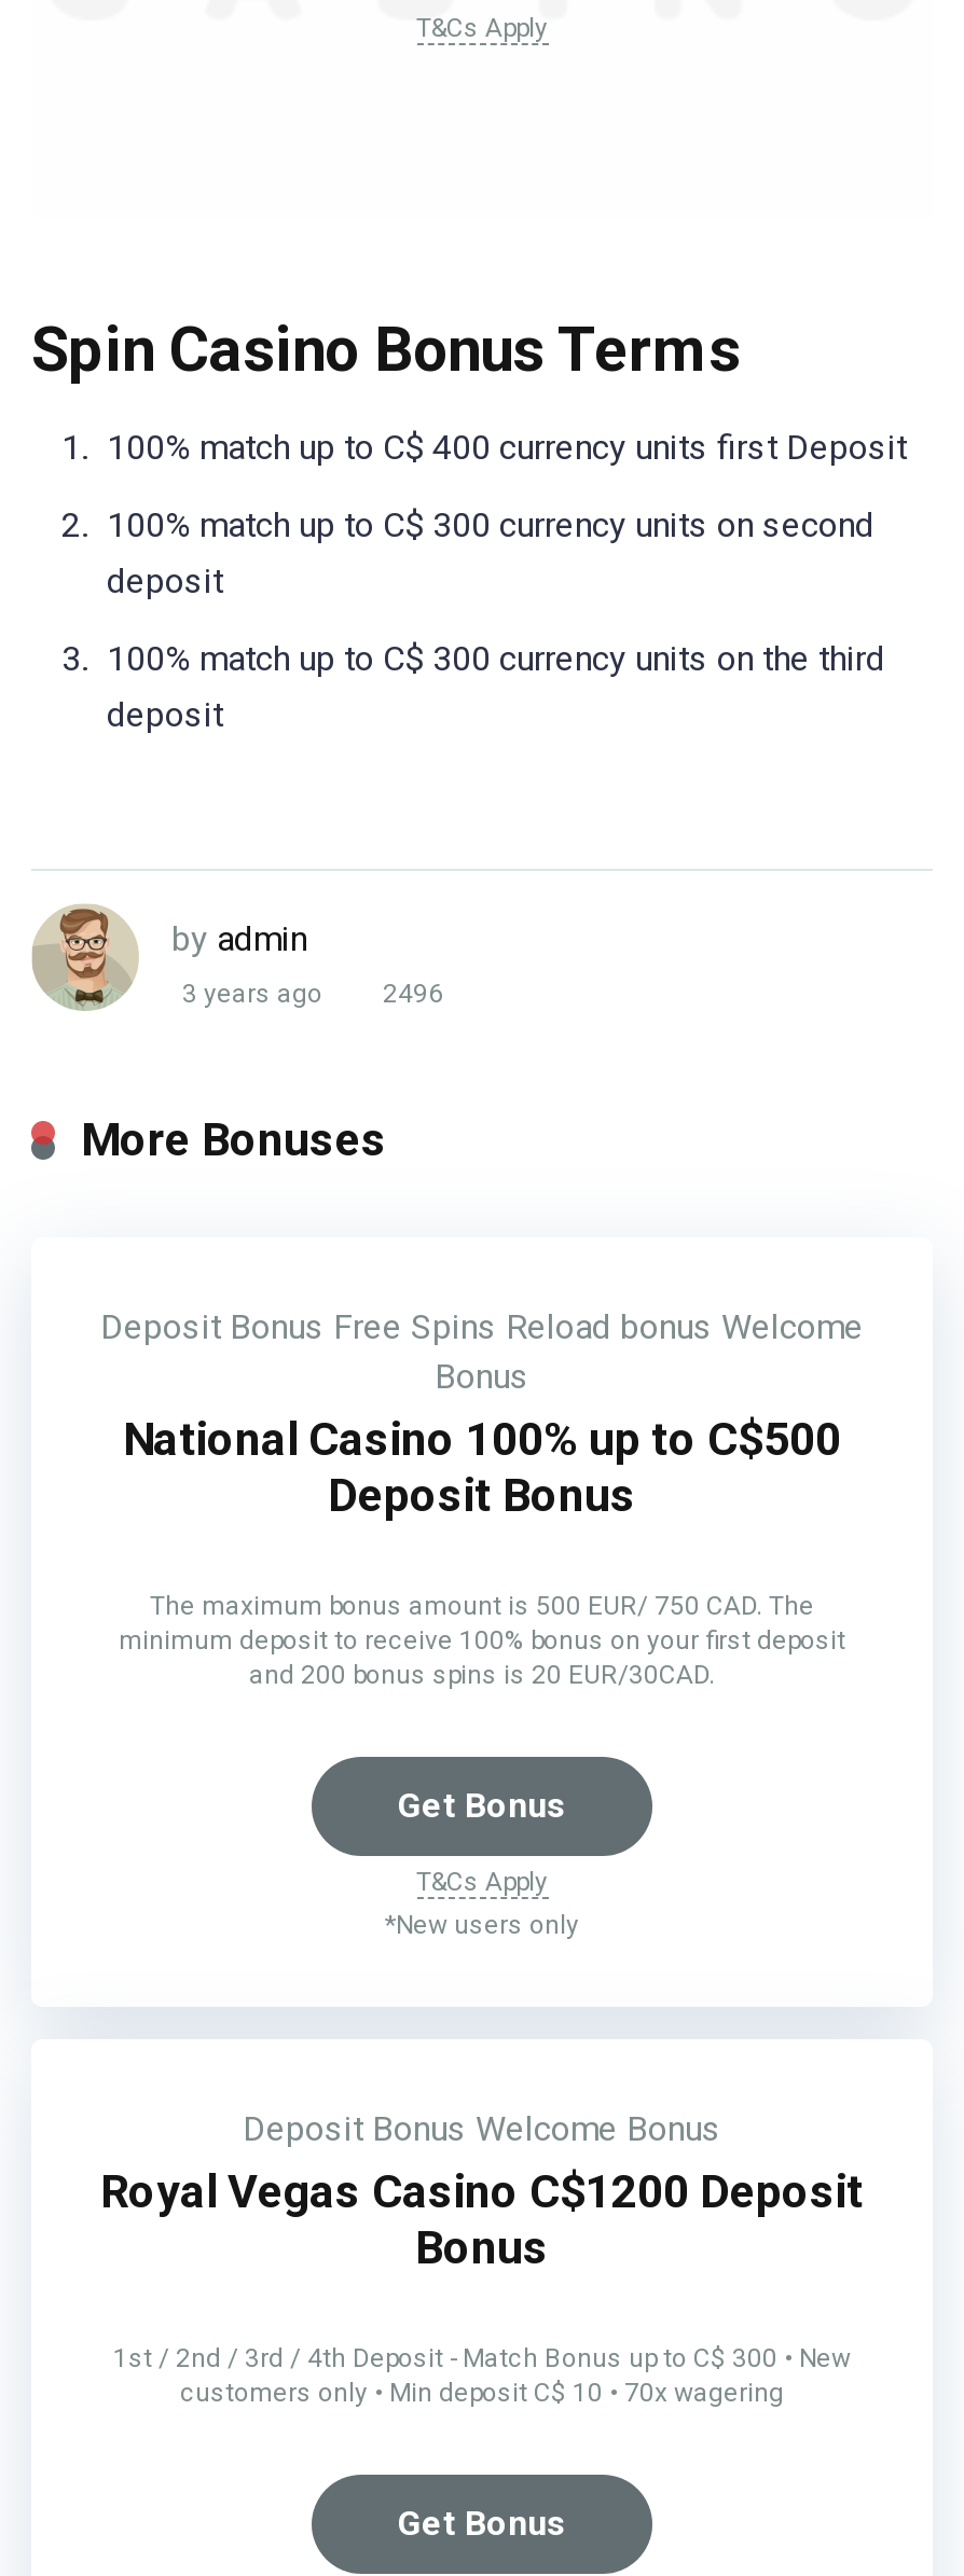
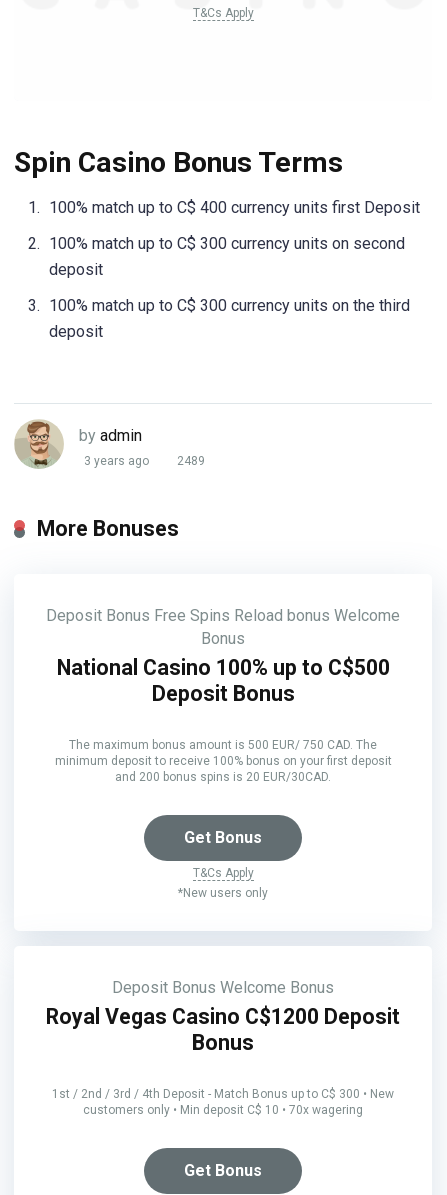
[182,980,443,1010] 3 years ago 2496 -> [84,454,205,468] 3 years ago 2489

